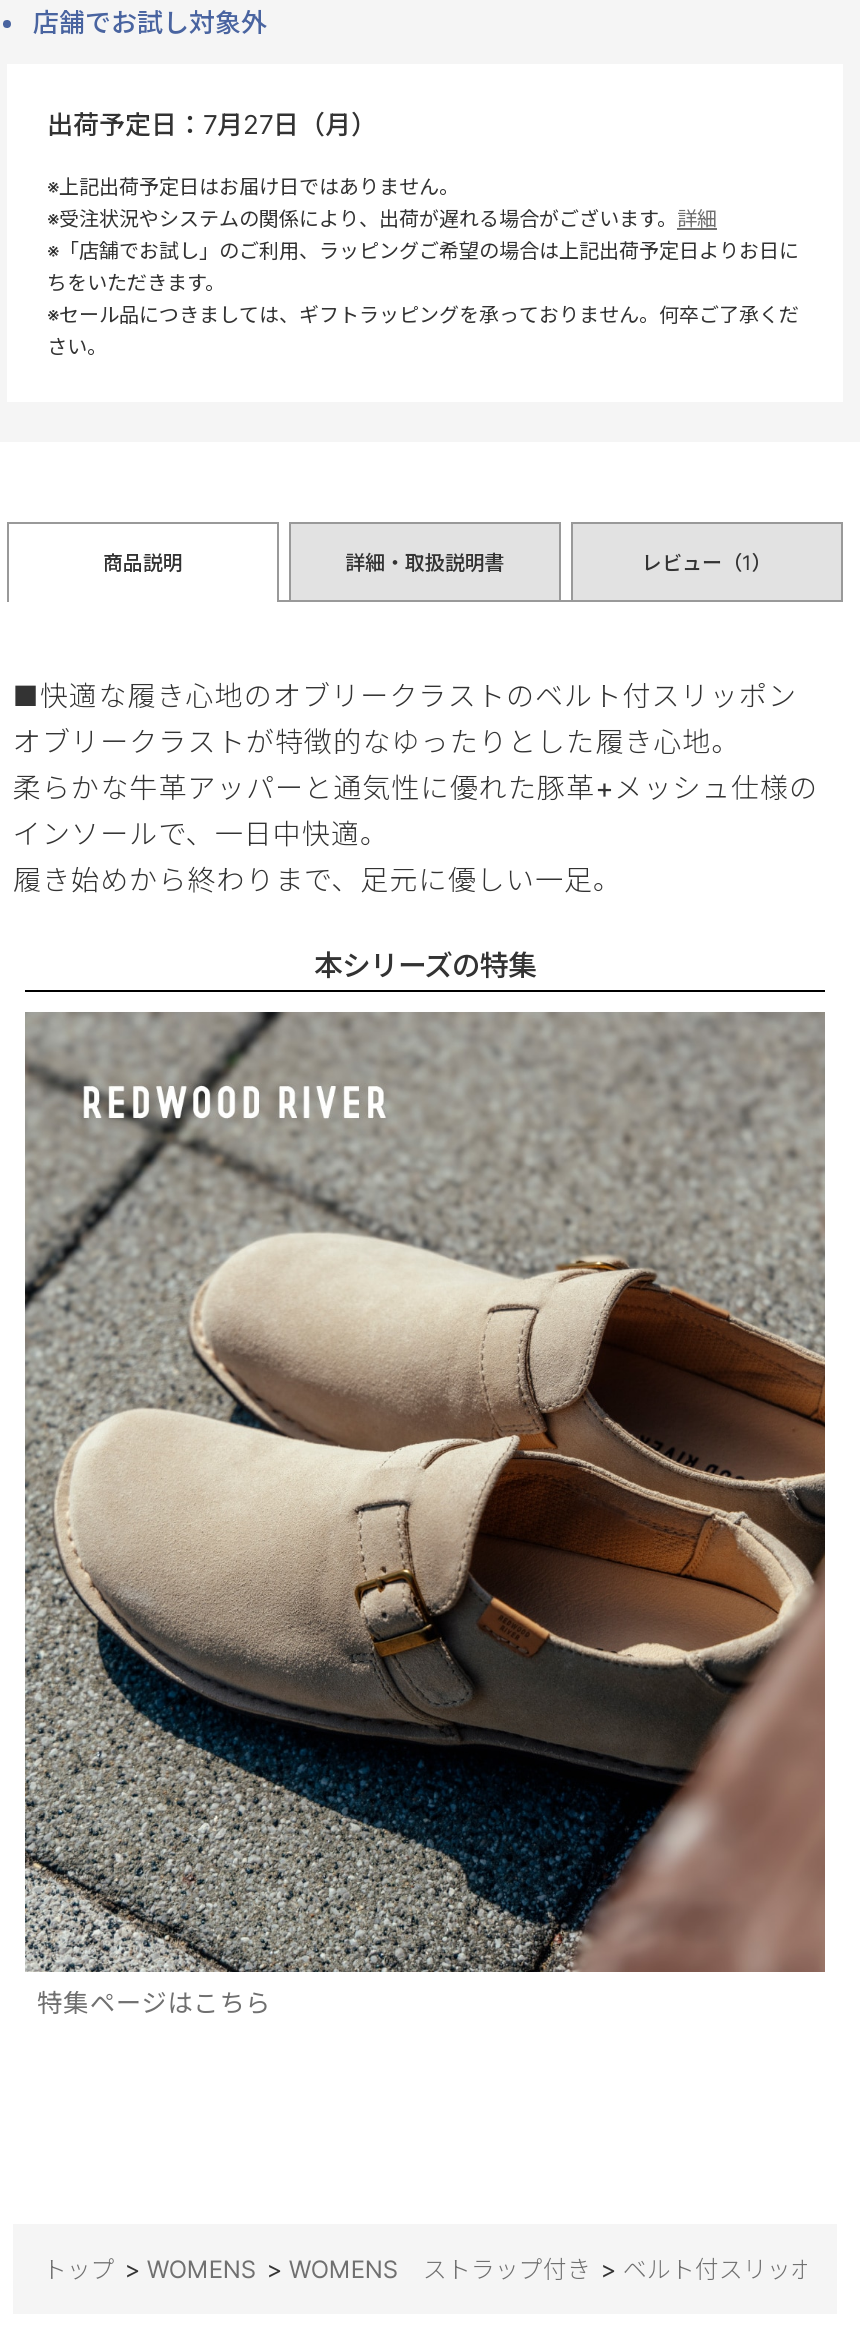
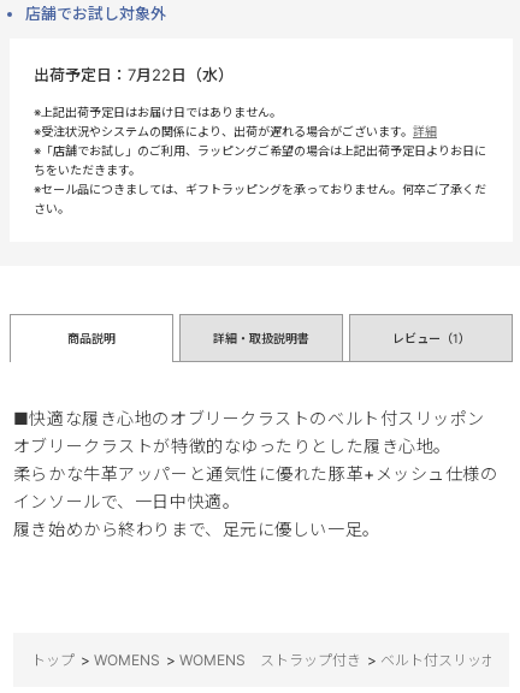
[47,108,377,140] 出荷予定日：7月27日（月） -> [34,65,234,84] 出荷予定日：7月22日（水）
[314,948,536,982] 本シリーズの特集 -> none
[23,1010,827,2019] [image] | 特集ページはこちら -> none

